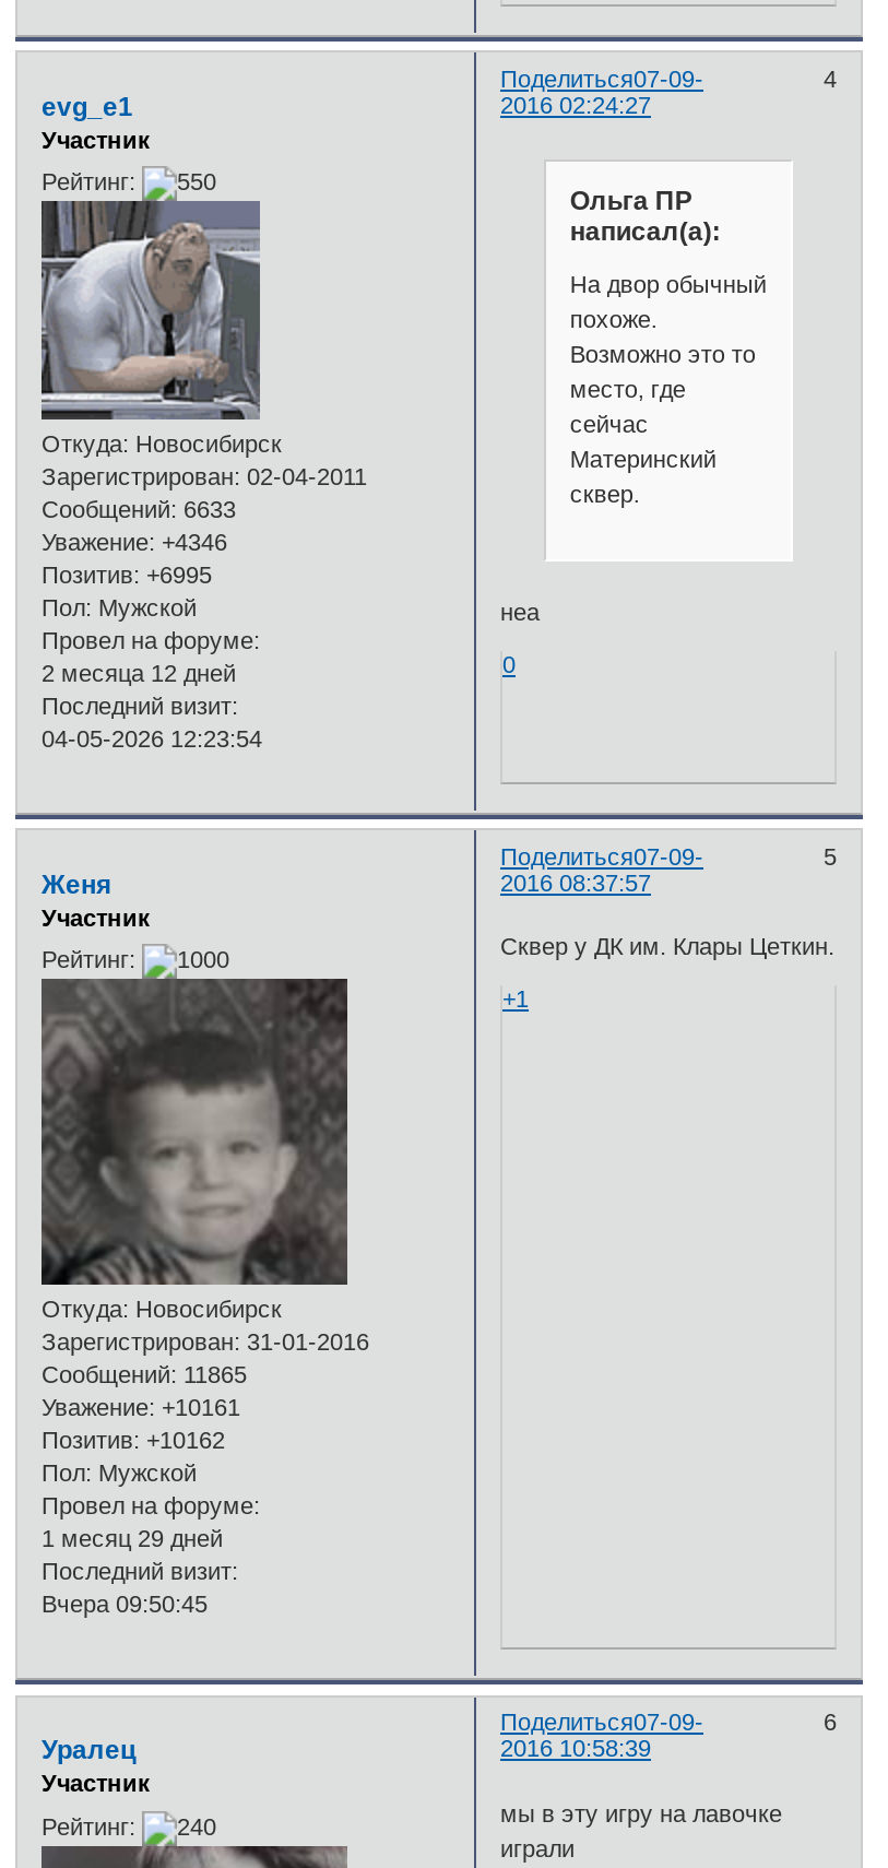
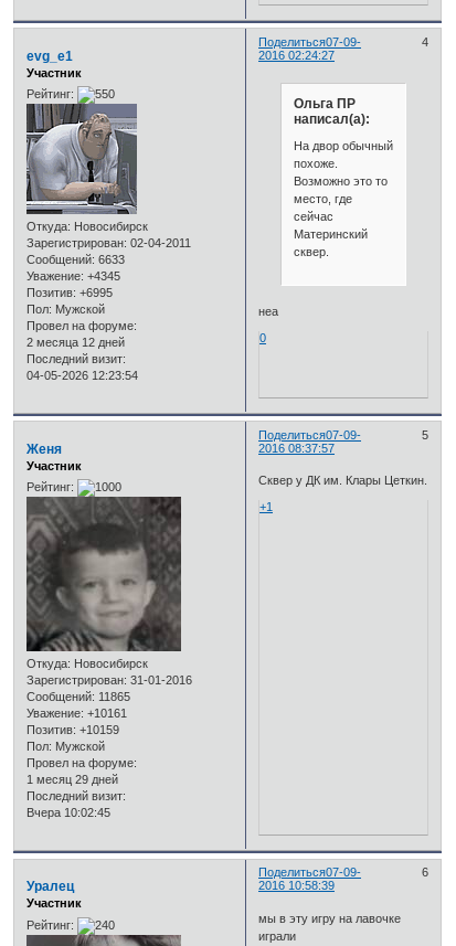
[42,529,227,555] Уважение: +4346 -> [26,269,120,283] Уважение: +4345
[42,1427,225,1454] Позитив: +10162 -> [26,723,119,737] Позитив: +10159
[42,1591,208,1617] Вчера 09:50:45 -> [26,806,110,819] Вчера 10:02:45

